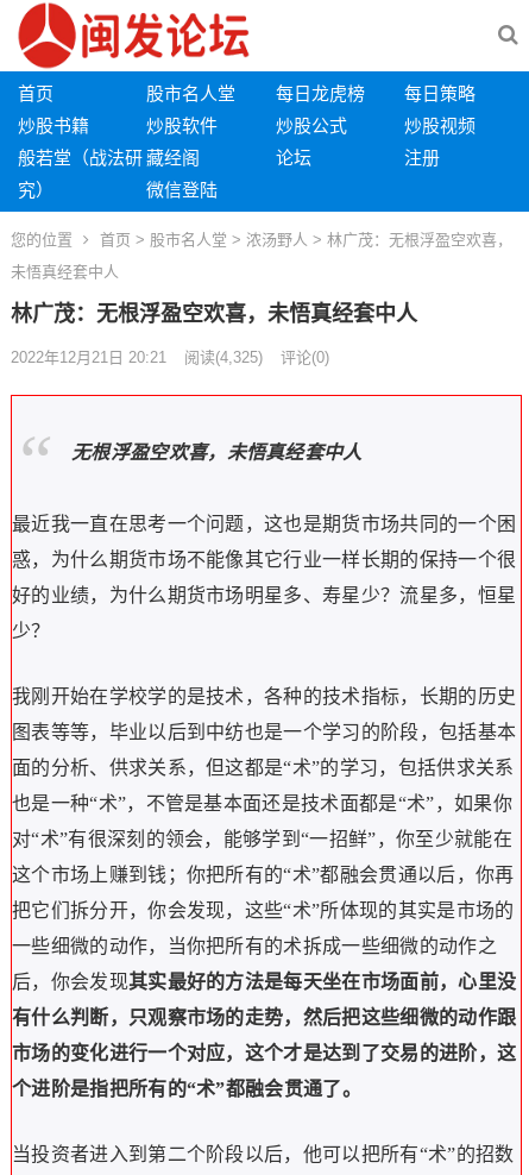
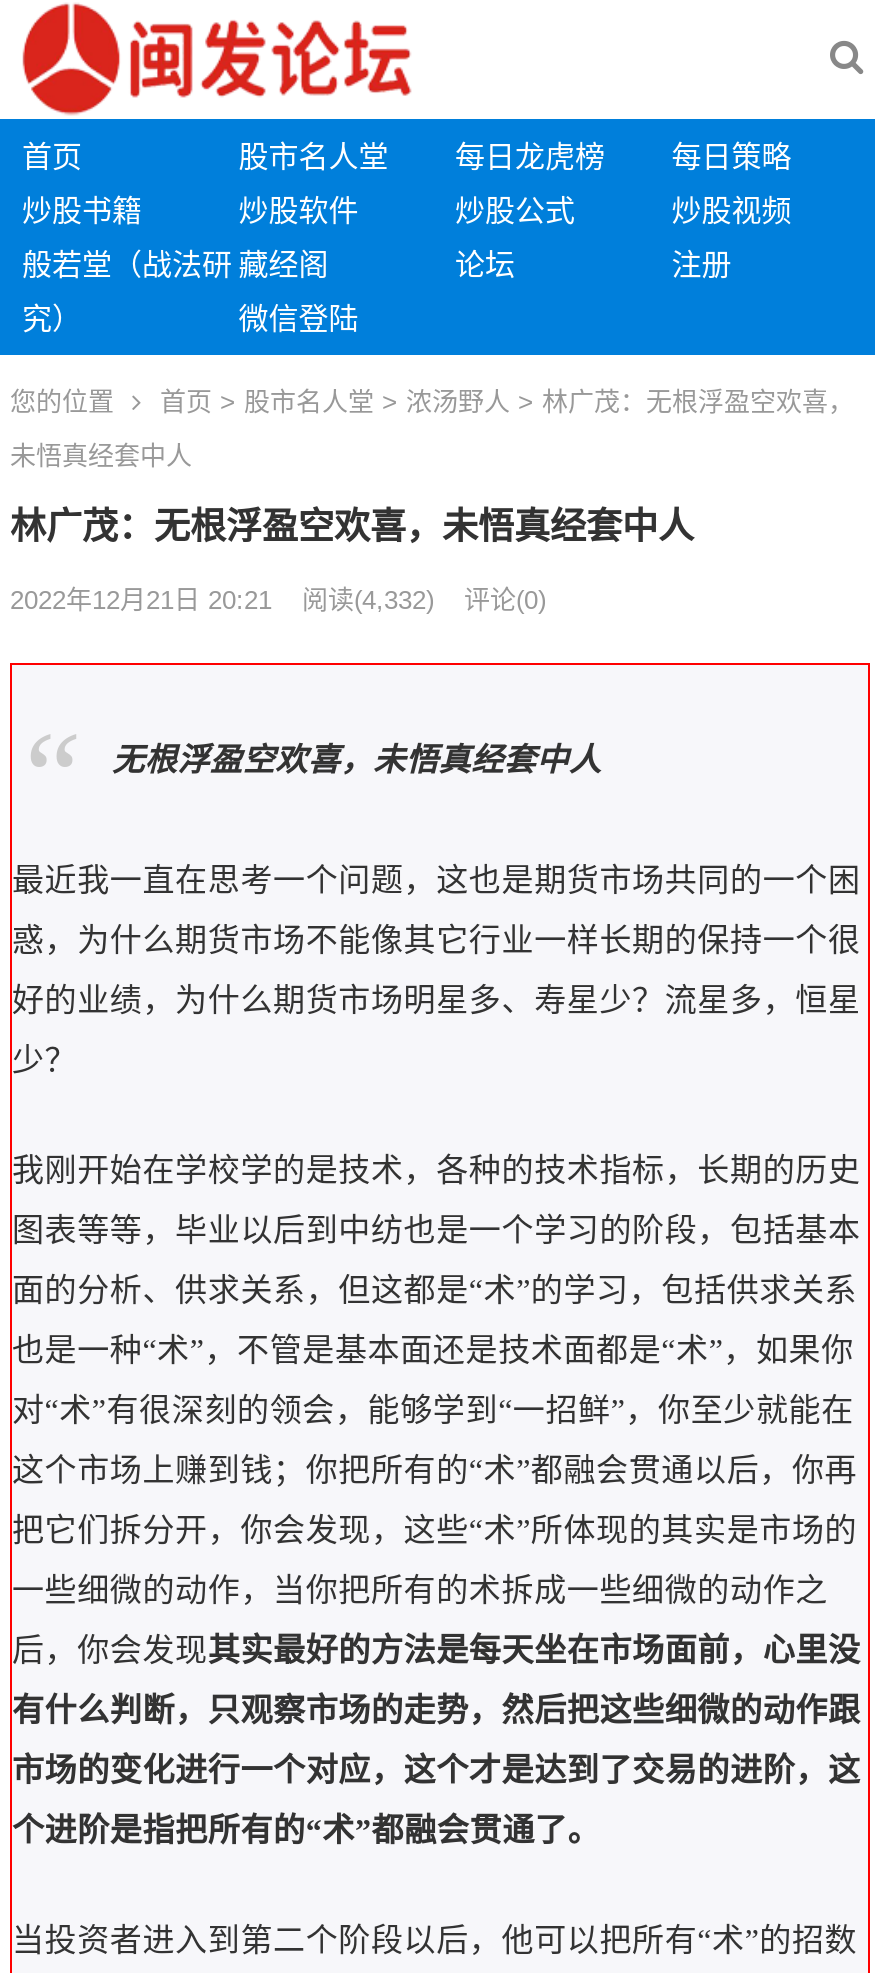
[11,348,329,366] 2022年12月21日 20:21 阅读(4,325) 评论(0) -> [10,585,546,615] 2022年12月21日 20:21 阅读(4,332) 评论(0)

